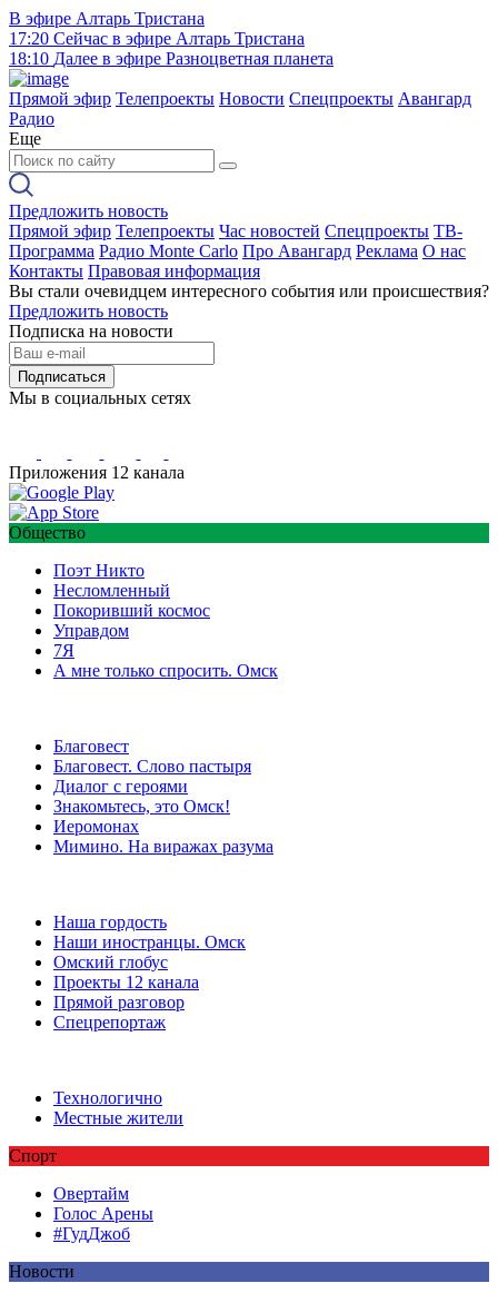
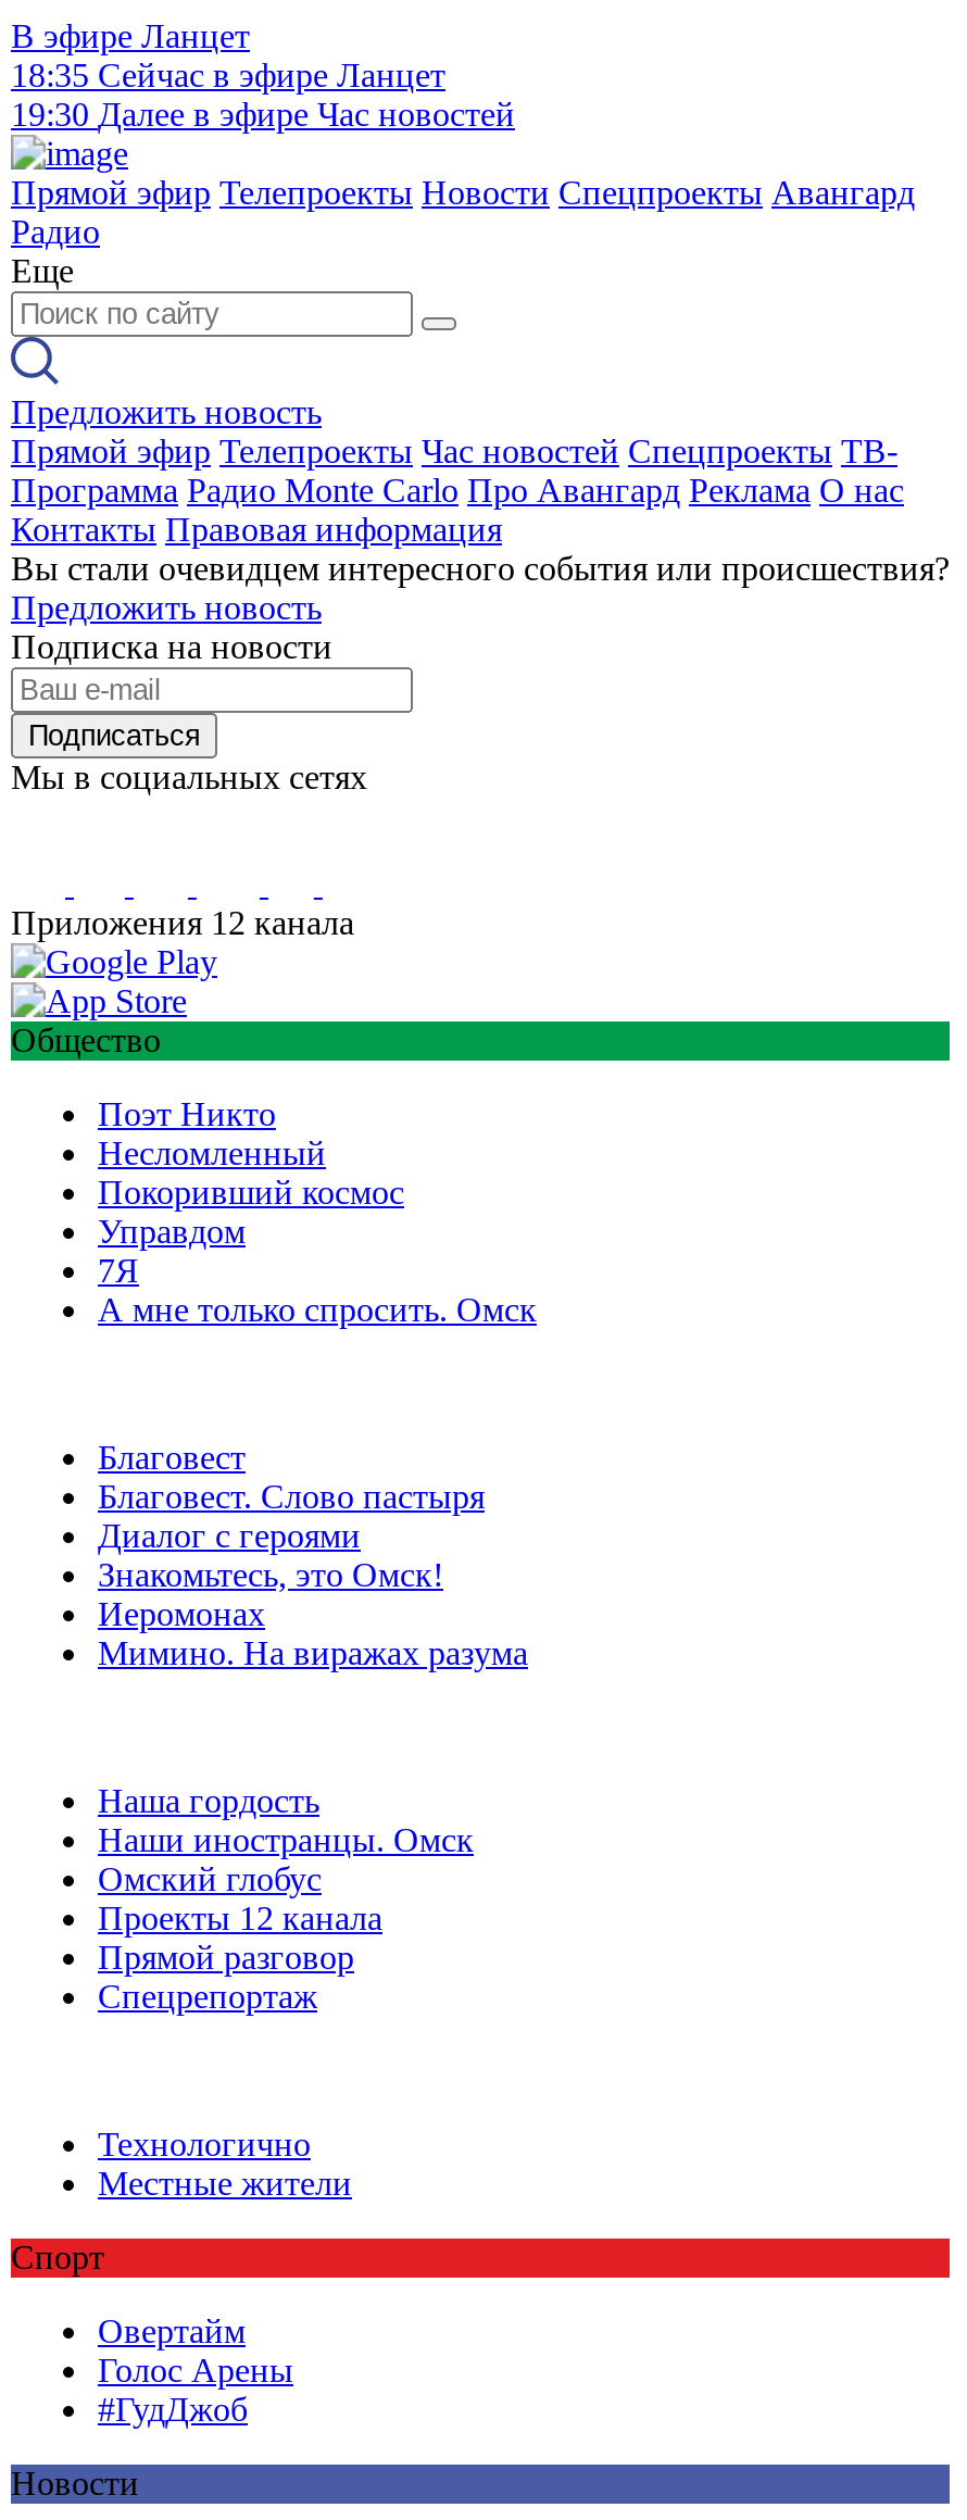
[9,9,333,68] В эфире Алтарь Тристана | 17:20 Сейчас в эфире Алтарь Тристана | 18:10 Далее в эфире Разноцветная планета -> [11,17,515,133] В эфире Ланцет | 18:35 Сейчас в эфире Ланцет | 19:30 Далее в эфире Час новостей

